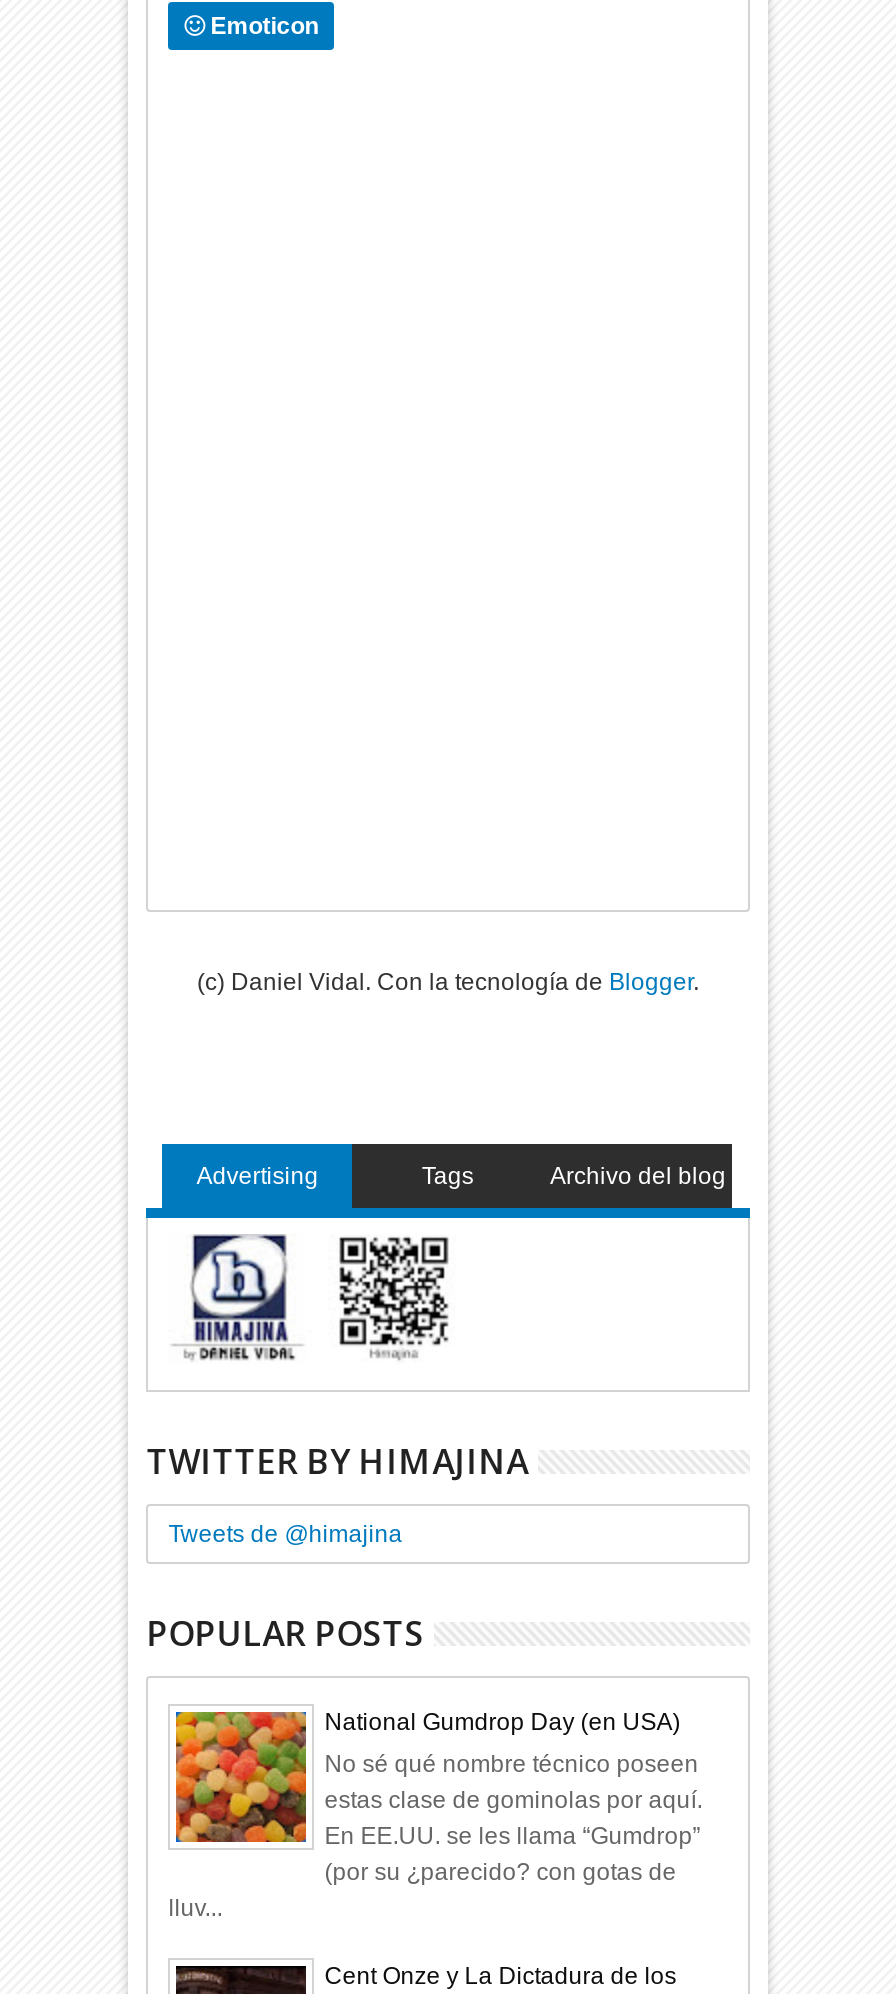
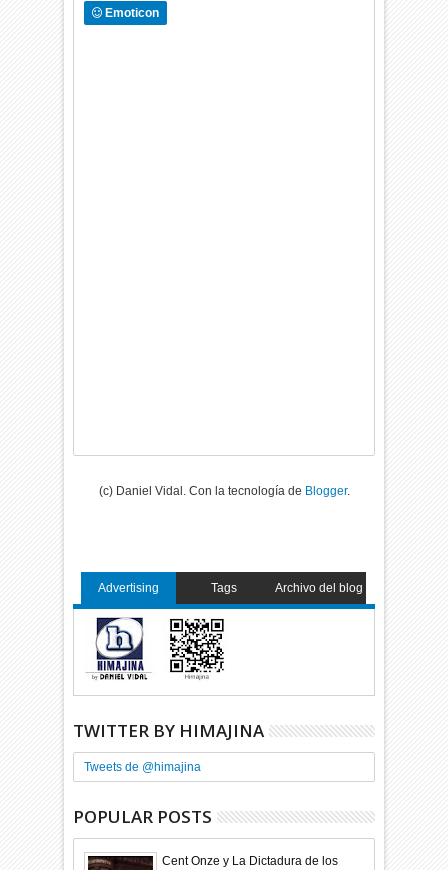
[168,1709,702,1921] [image] | National Gumdrop Day (en USA) | No sé qué nombre técnico poseen | estas clase de gominolas por aquí. | En EE.UU. se les llama “Gumdrop” | (por su ¿parecido? con gotas de | lluv... -> none

